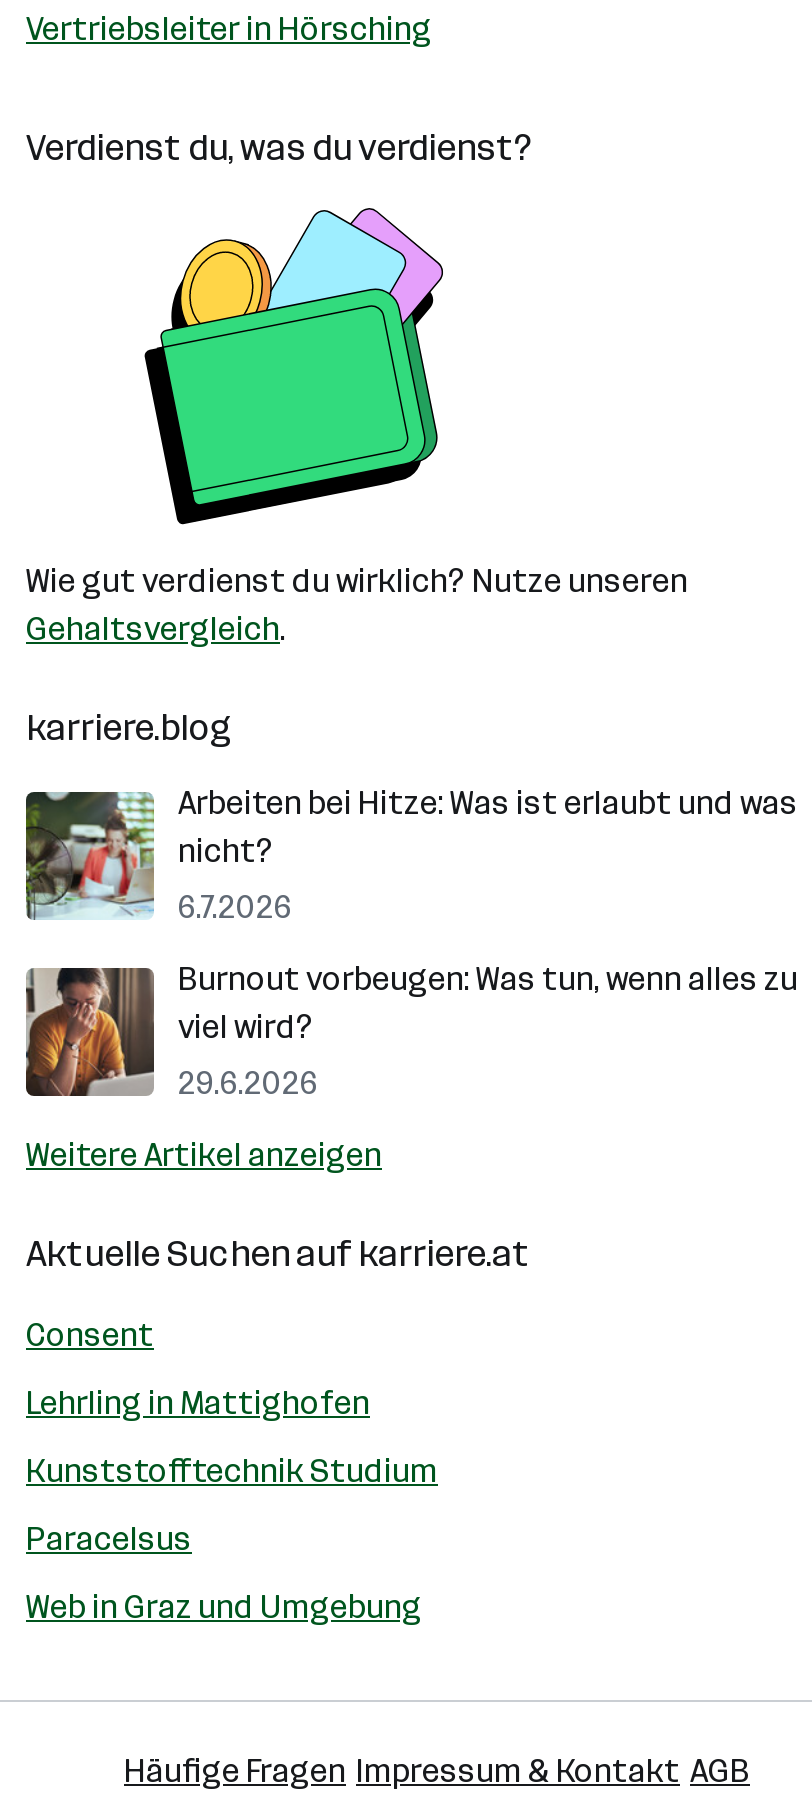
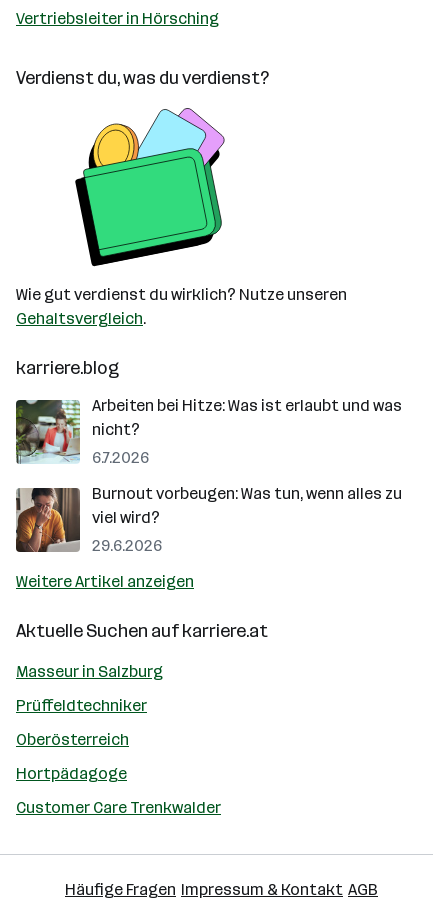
[26,1316,154,1354] Consent -> [16,662,163,681] Masseur in Salzburg
[26,1384,370,1422] Lehrling in Mattighofen -> [16,696,147,715] Prüffeldtechniker
[26,1452,438,1490] Kunststofftechnik Studium -> [16,730,129,749] Oberösterreich
[26,1520,192,1558] Paracelsus -> [16,764,127,783] Hortpädagoge
[26,1588,422,1626] Web in Graz und Umgebung -> [16,798,221,817] Customer Care Trenkwalder

